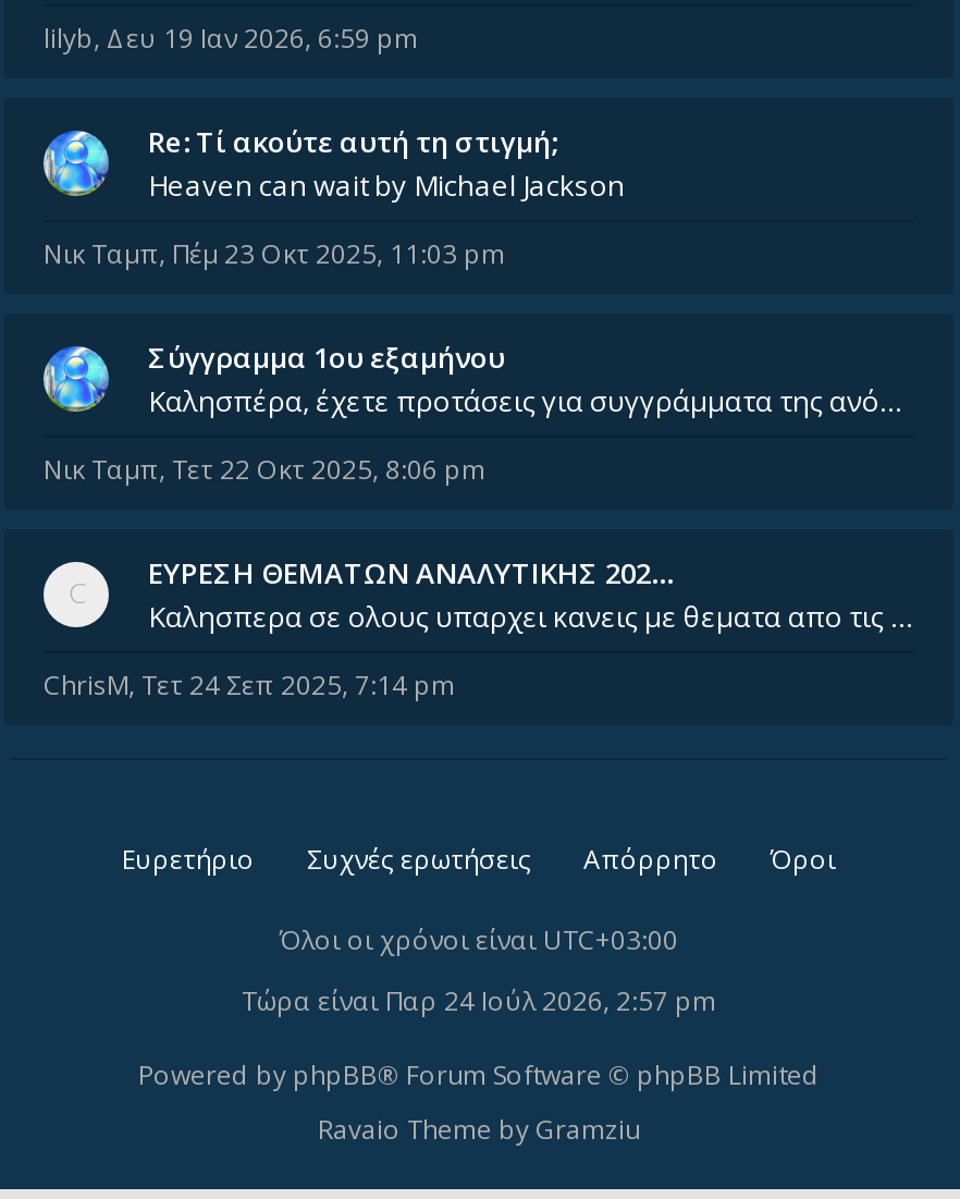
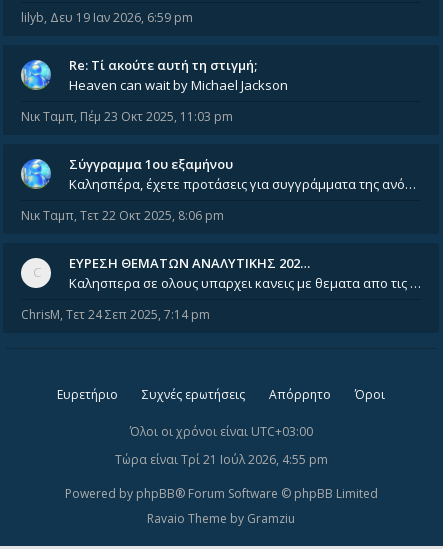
[242,982,716,1019] Τώρα είναι Παρ 24 Ιούλ 2026, 2:57 pm -> [114,451,327,468] Τώρα είναι Τρί 21 Ιούλ 2026, 4:55 pm

